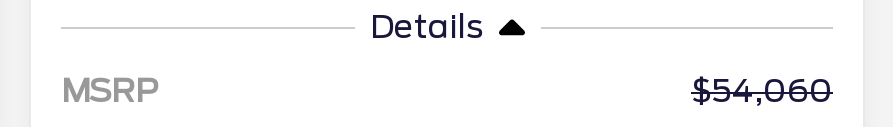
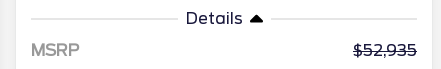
[711,73,833,111] 54,060 -> [363,41,417,60] 52,935

